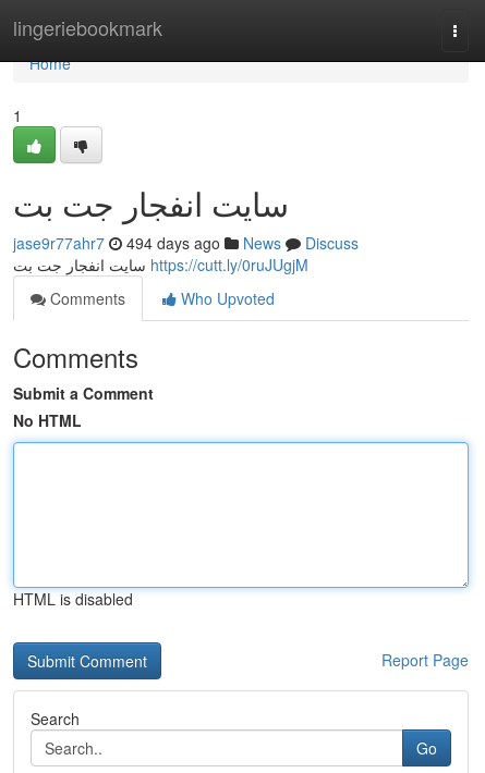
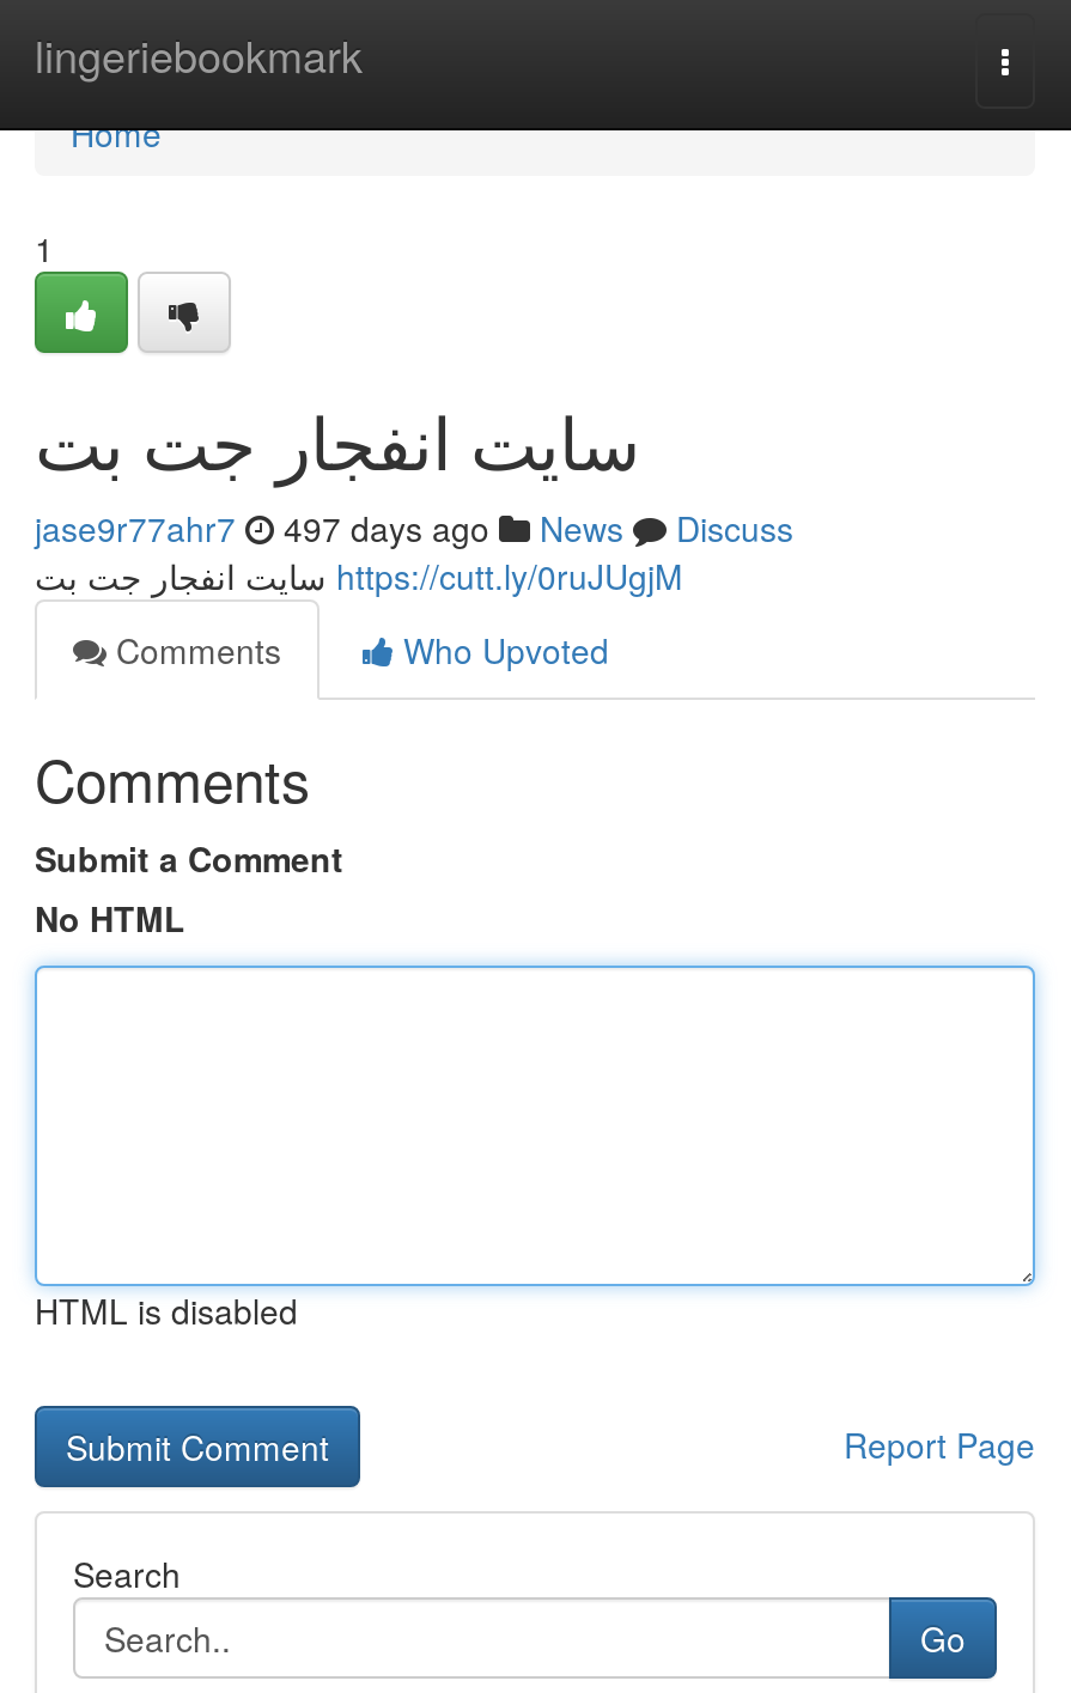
[13,232,359,254] jase9r77ahr7 494 days ago News Discuss -> [35,504,793,552] jase9r77ahr7 497 days ago News Discuss

